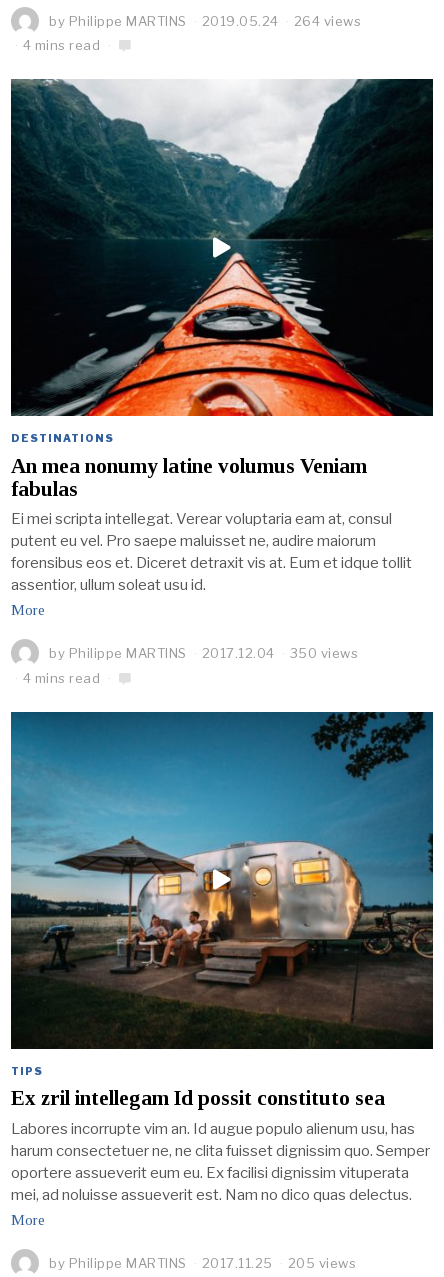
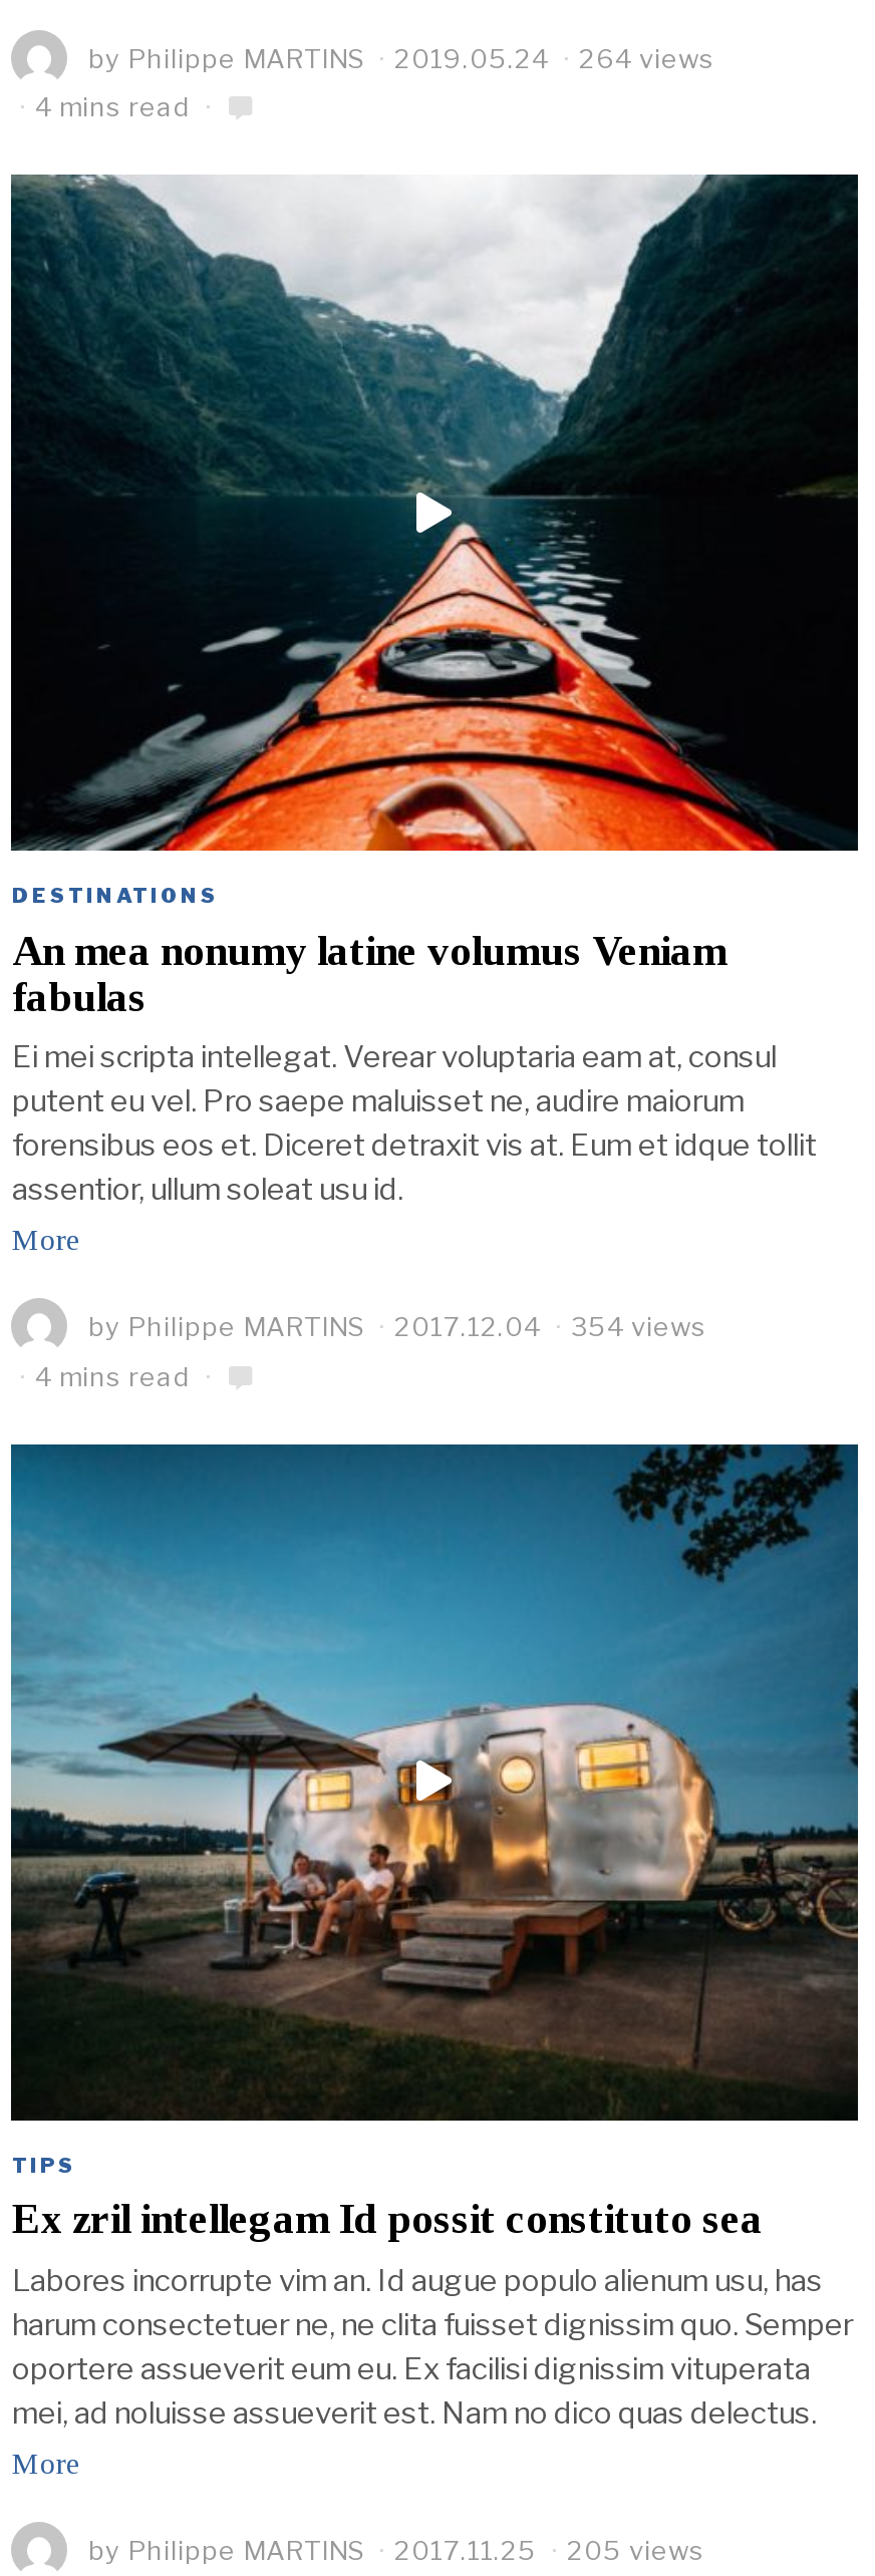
[49,645,358,661] by Philippe MARTINS 2017.12.04 350 views -> [88,1310,706,1343] by Philippe MARTINS 2017.12.04 354 views

